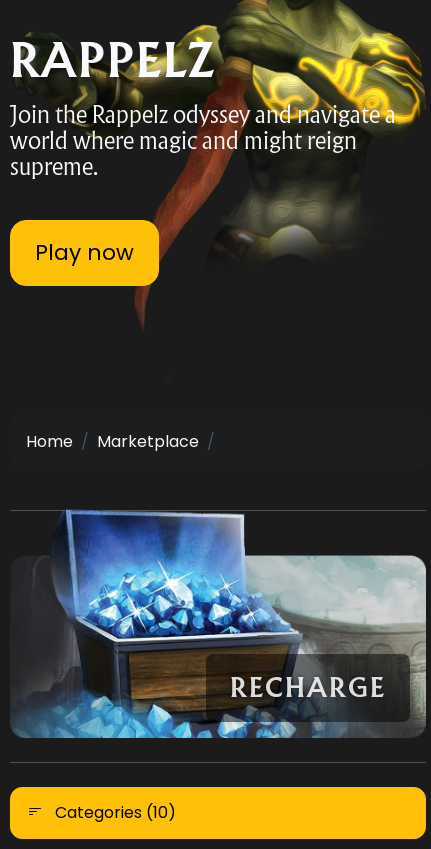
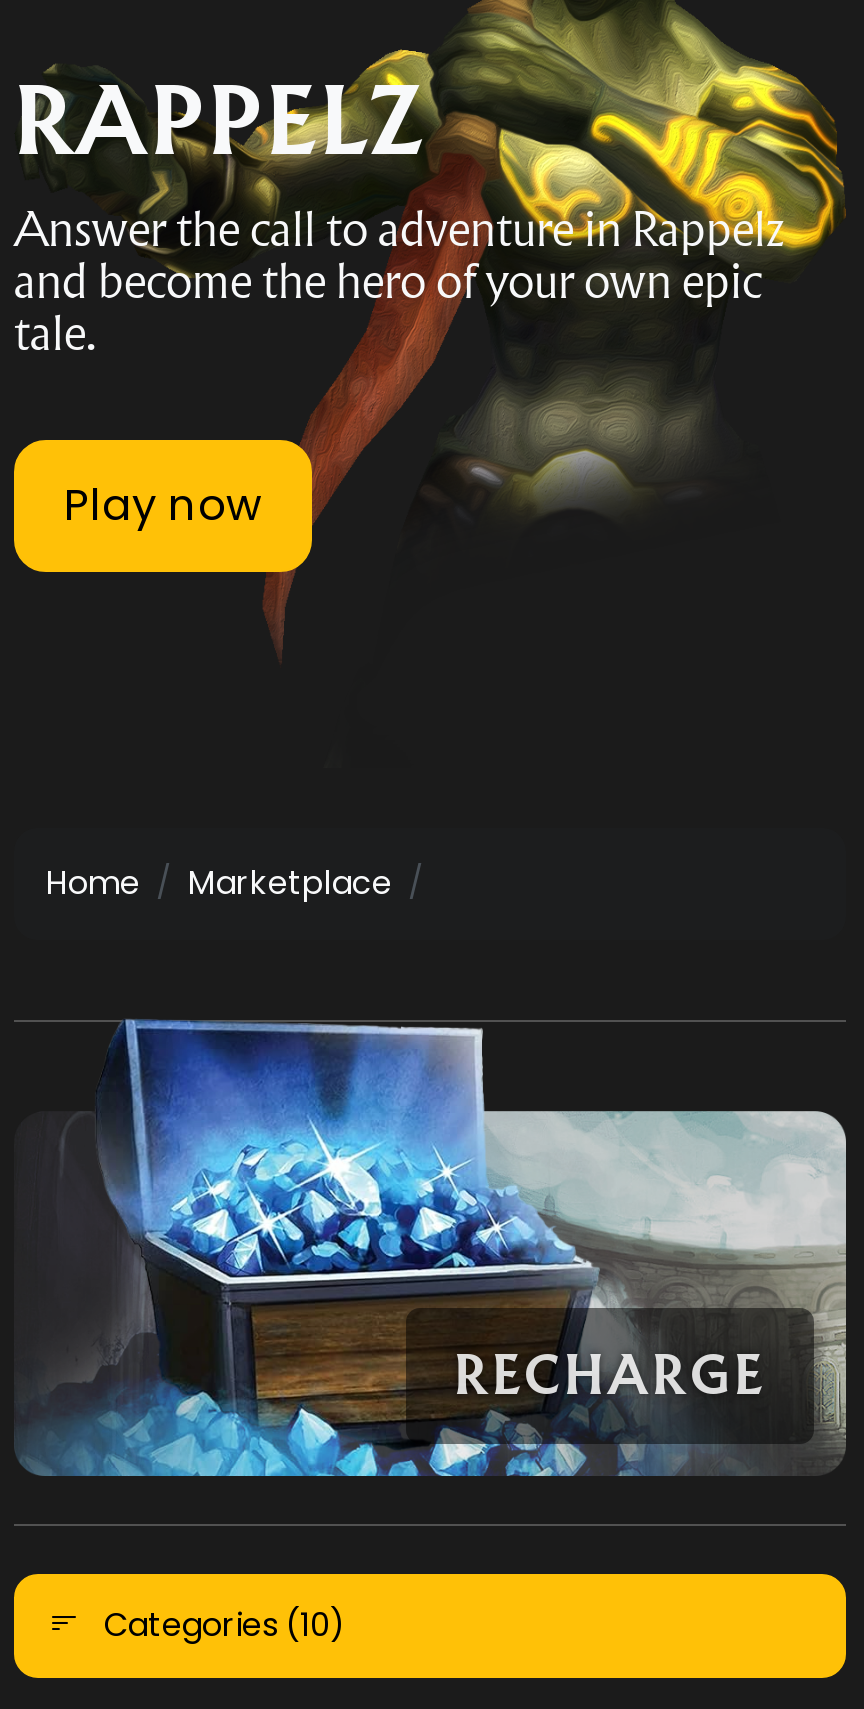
[10,99,396,182] Join the Rappelz odyssey and navigate a | world where magic and might reign | supreme. -> [14,198,784,364] Answer the call to adventure in Rappelz | and become the hero of your own epic | tale.

